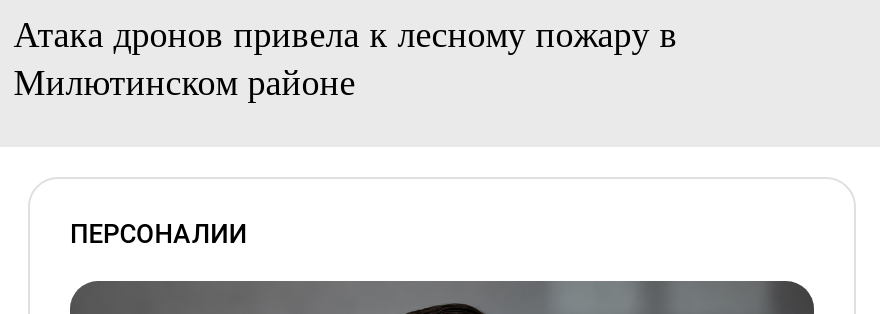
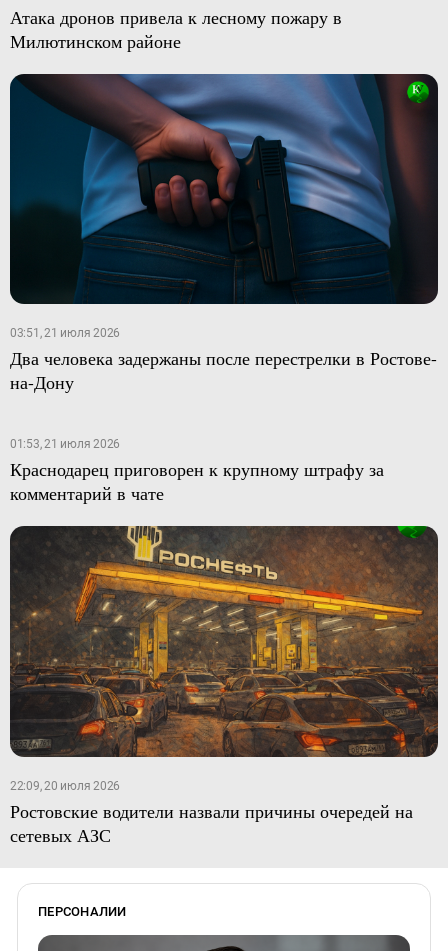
none -> [9,73,439,505] [image] | 03:51, 21 июля 2026 | Два человека задержаны после перестрелки в Ростове- | на-Дону | 01:53, 21 июля 2026 | Краснодарец приговорен к крупному штрафу за | комментарий в чате
none -> [9,525,439,847] [image] | 22:09, 20 июля 2026 | Ростовские водители назвали причины очередей на | сетевых АЗС

